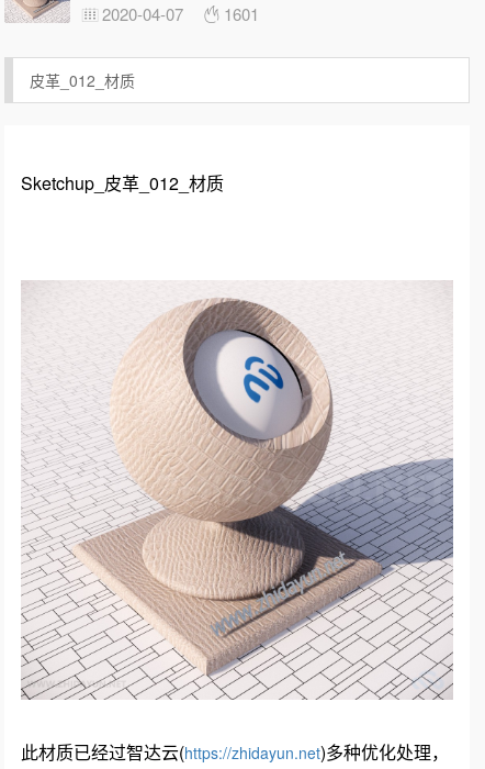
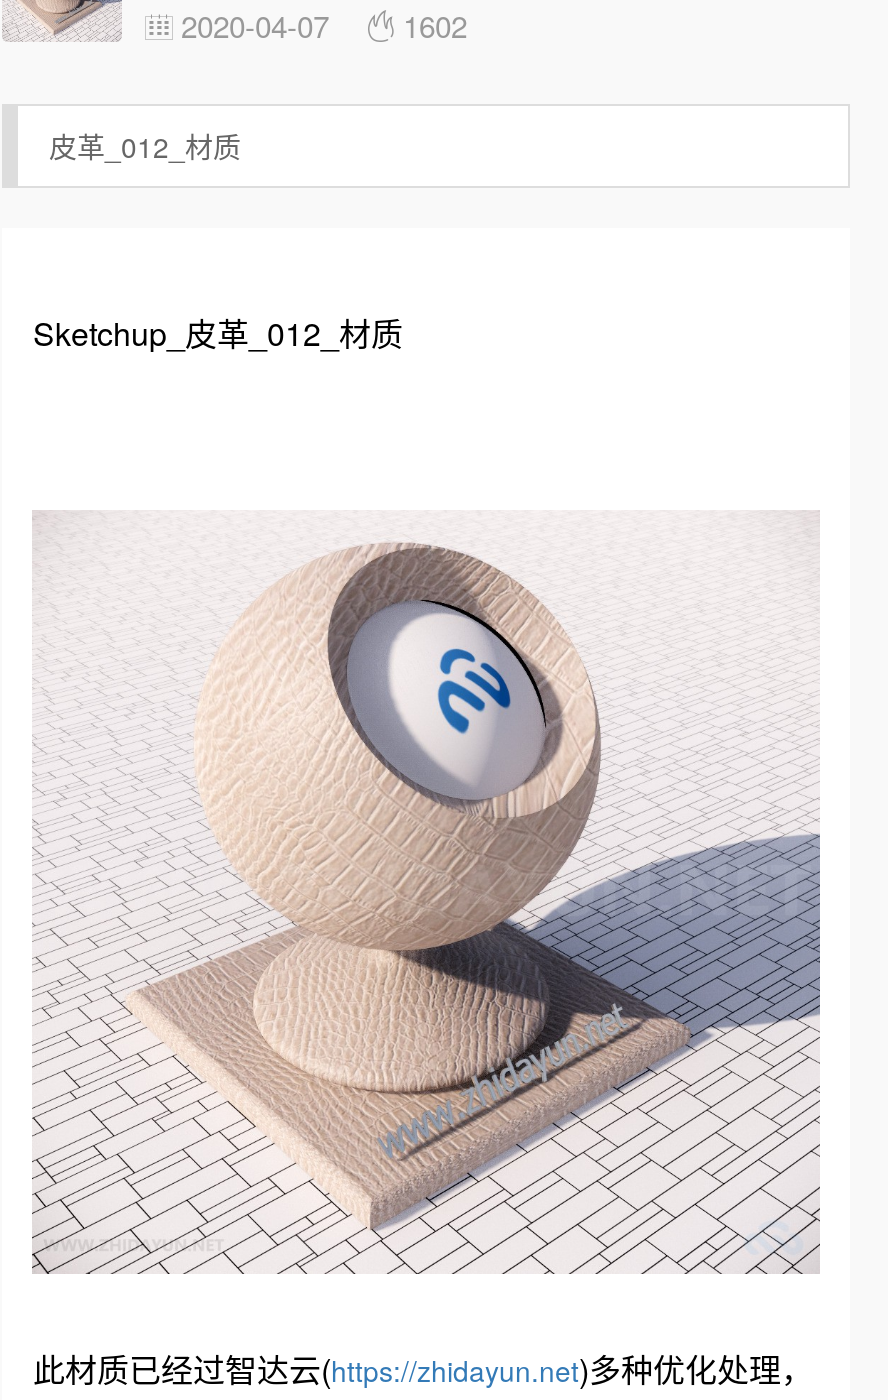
[103,2,260,25] 2020-04-07 1601 -> [181,4,467,46] 2020-04-07 1602

